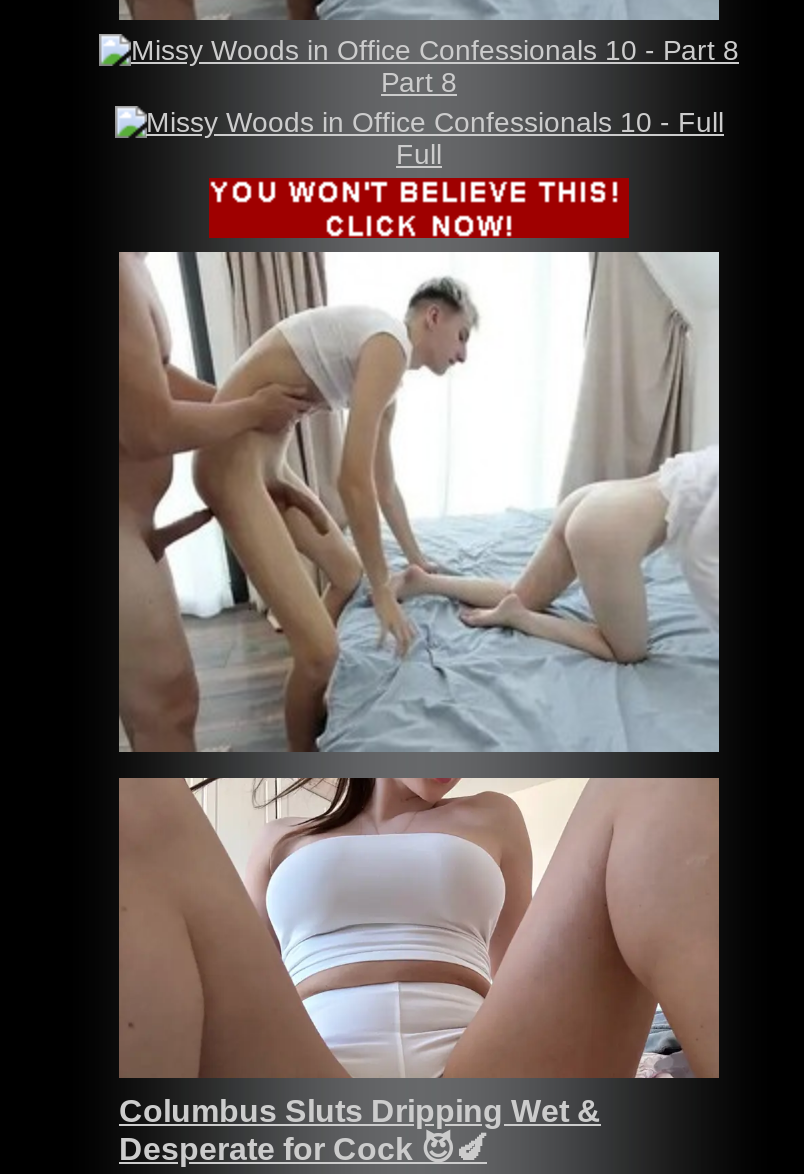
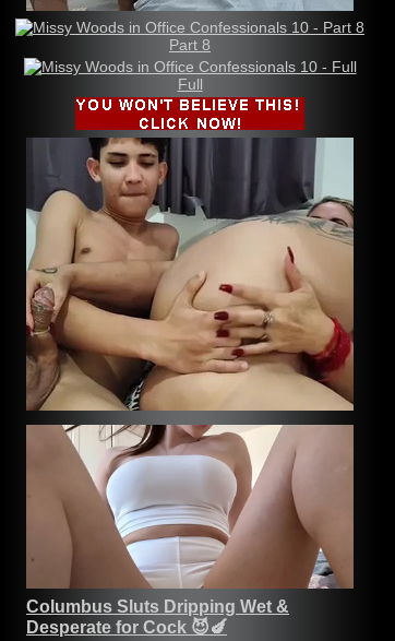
[119,250,721,752] [image] -> [25,136,355,411] [image]

